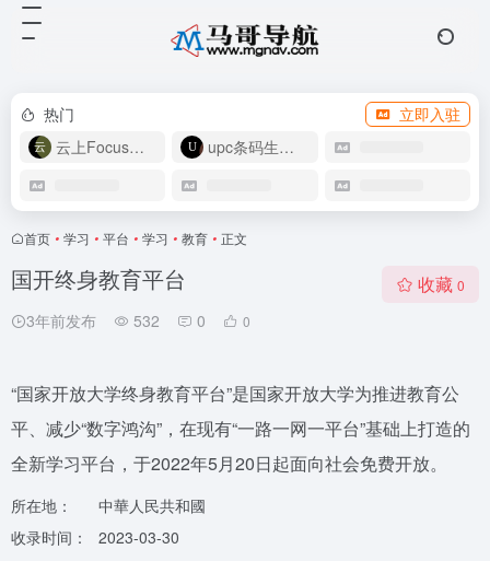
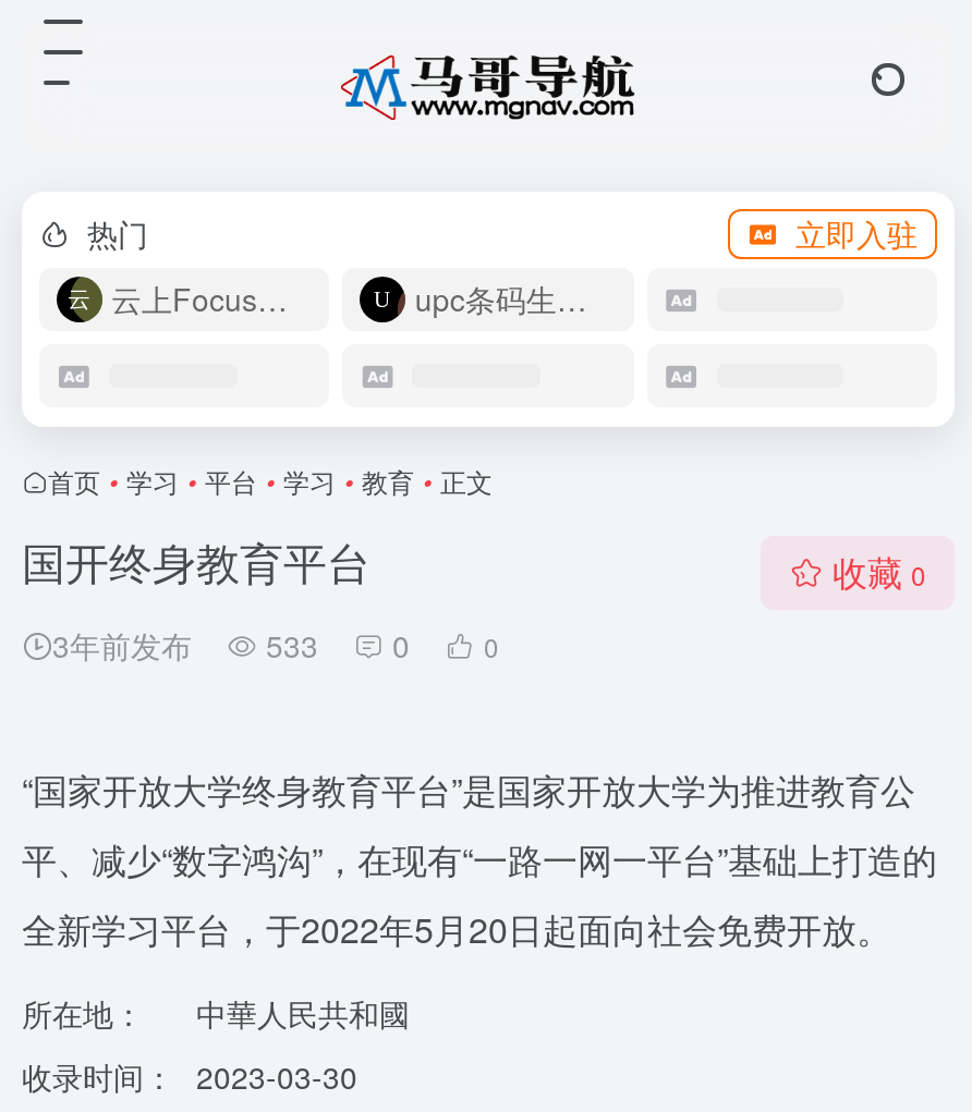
[26,309,250,331] 3年前发布 532 0 0 -> [52,623,499,667] 3年前发布 533 0 0

